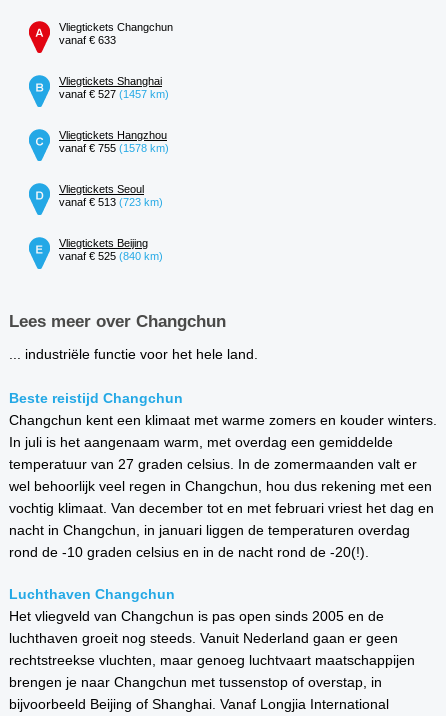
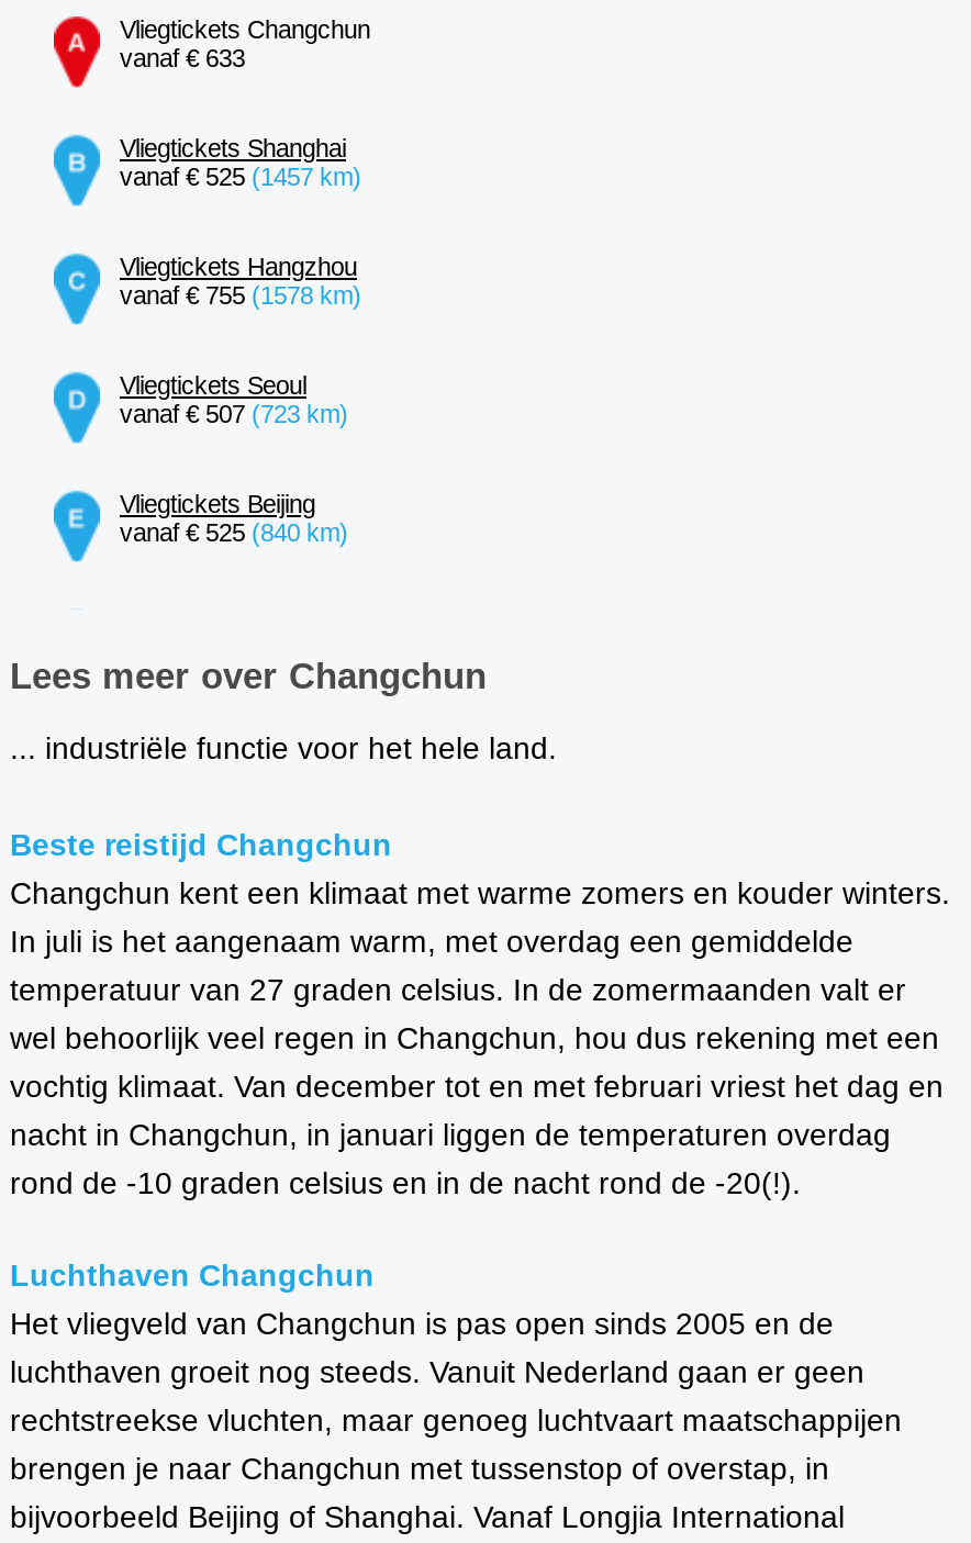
[59,88,169,100] vanaf € 527 (1457 km) -> [120,164,361,190] vanaf € 525 (1457 km)
[59,196,163,208] vanaf € 513 (723 km) -> [120,401,348,428] vanaf € 507 (723 km)

